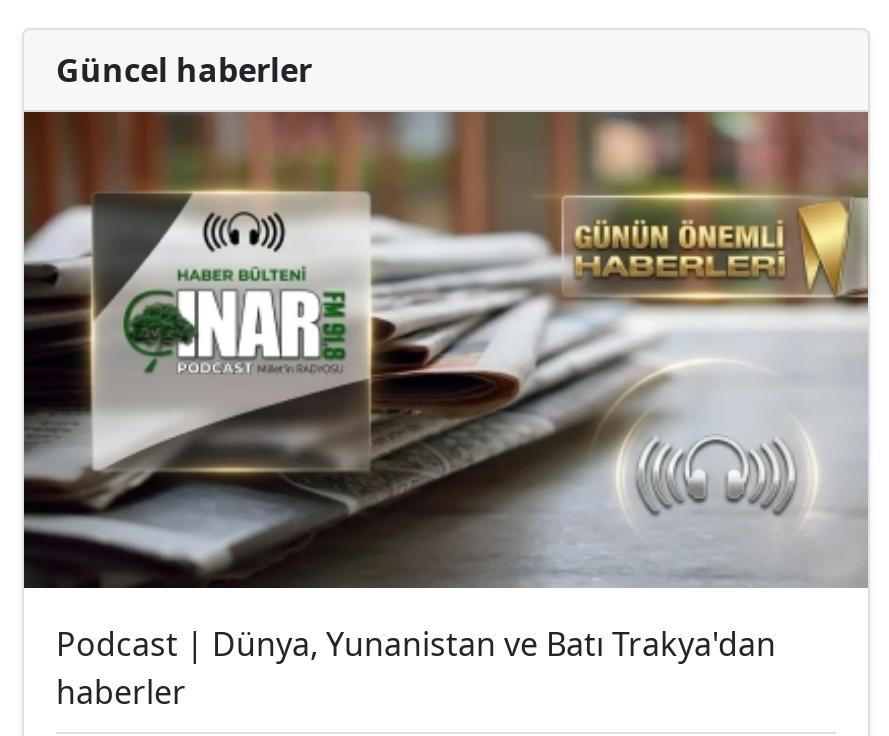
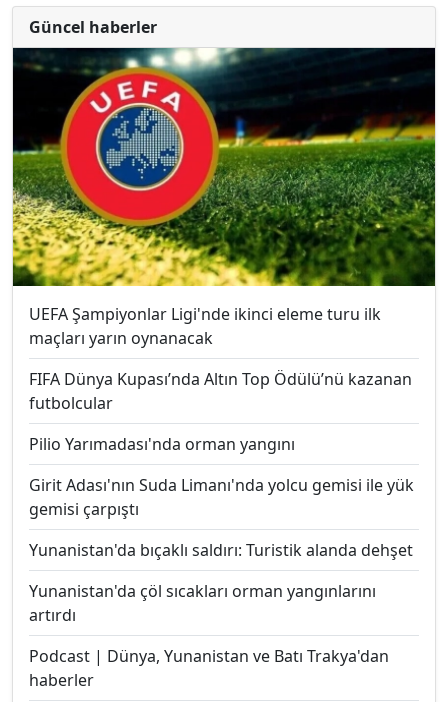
none -> [29,303,414,626] UEFA Şampiyonlar Ligi'nde ikinci eleme turu ilk | maçları yarın oynanacak | FIFA Dünya Kupası’nda Altın Top Ödülü’nü kazanan | futbolcular | Pilio Yarımadası'nda orman yangını | Girit Adası'nın Suda Limanı'nda yolcu gemisi ile yük | gemisi çarpıştı | Yunanistan'da bıçaklı saldırı: Turistik alanda dehşet | Yunanistan'da çöl sıcakları orman yangınlarını | artırdı
[22,110,870,590] [image] -> [12,47,436,287] [image]

